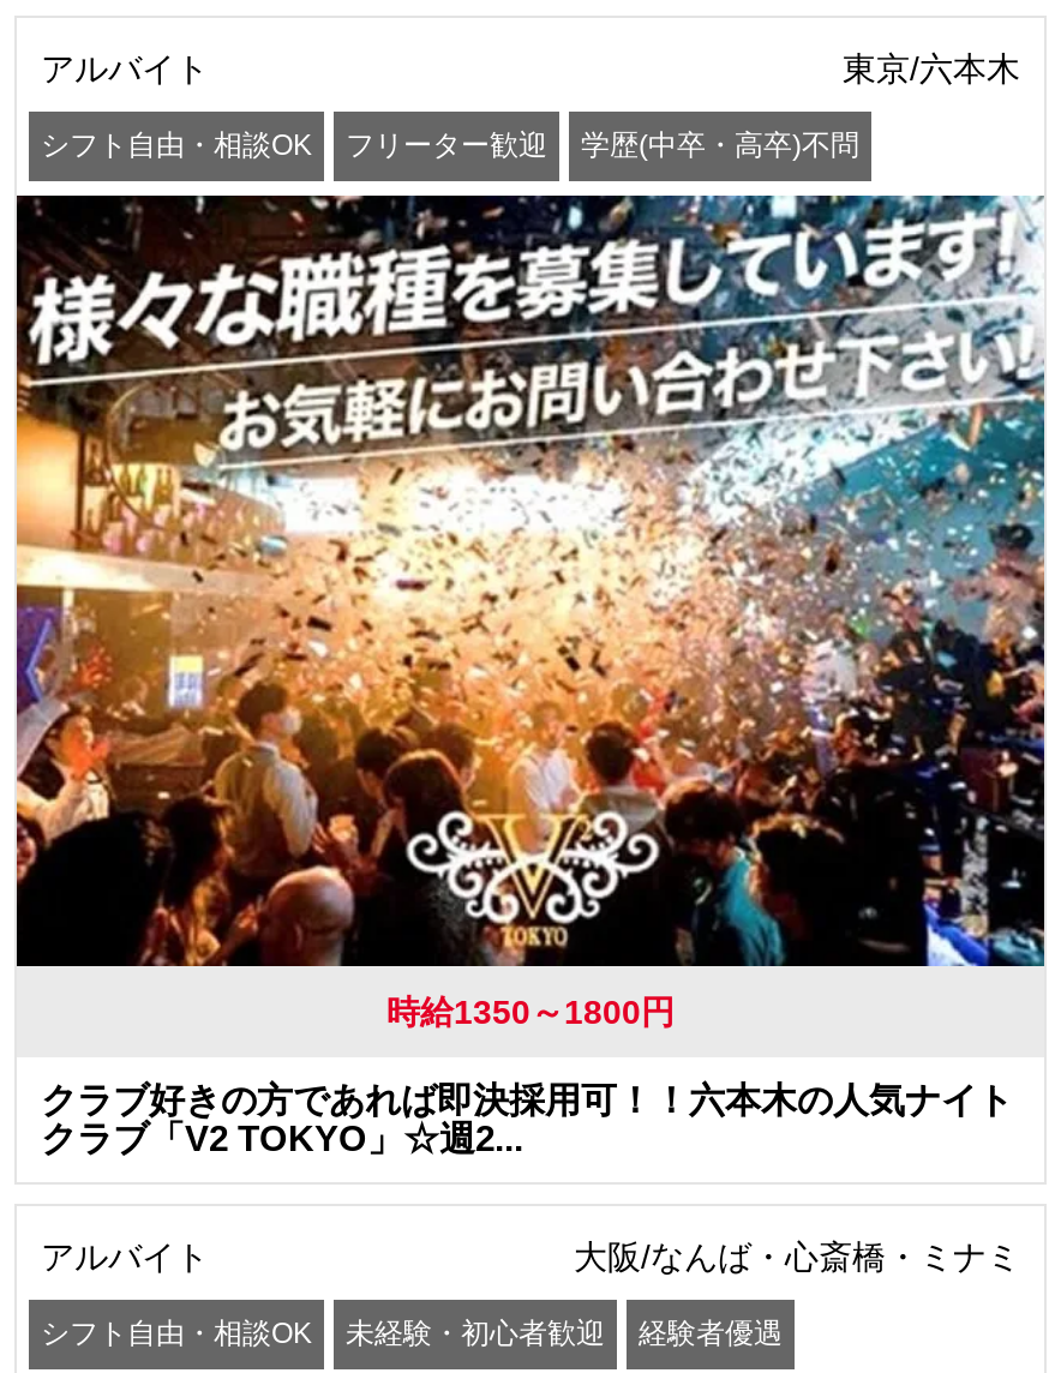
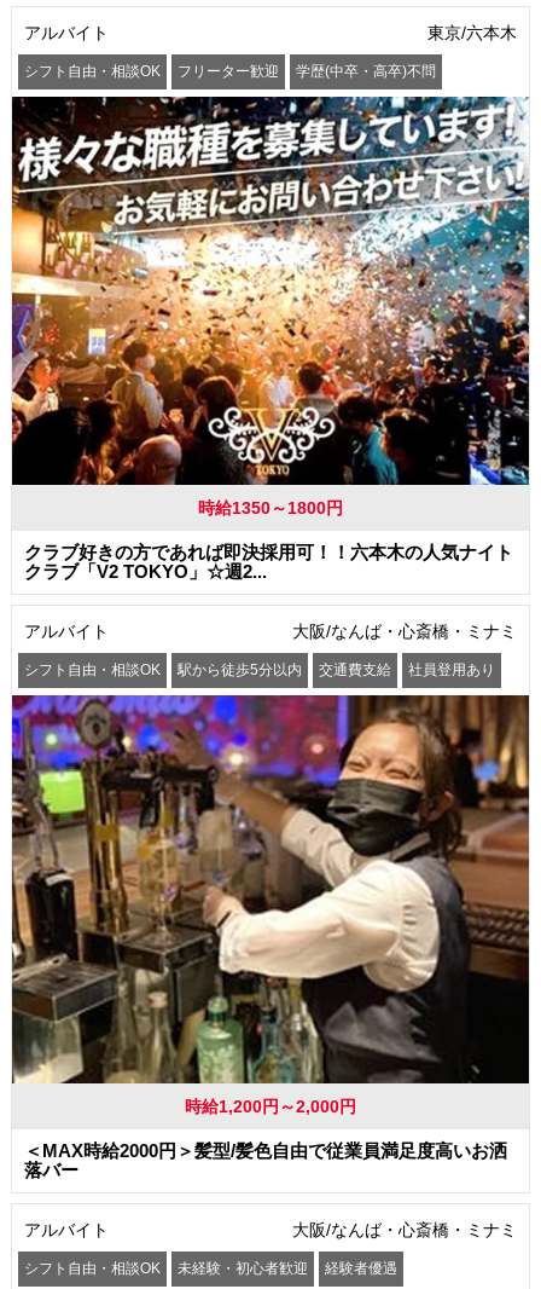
none -> [11,688,530,1277] [image] | 時給1,200円～2,000円 | ＜MAX時給2000円＞髪型/髪色自由で従業員満足度高いお洒 | 落バー | アルバイト | 大阪/なんば・心斎橋・ミナミ | シフト自由・相談OK
none -> [178,662,495,678] 駅から徒歩5分以内 | 交通費支給 | 社員登用あり

